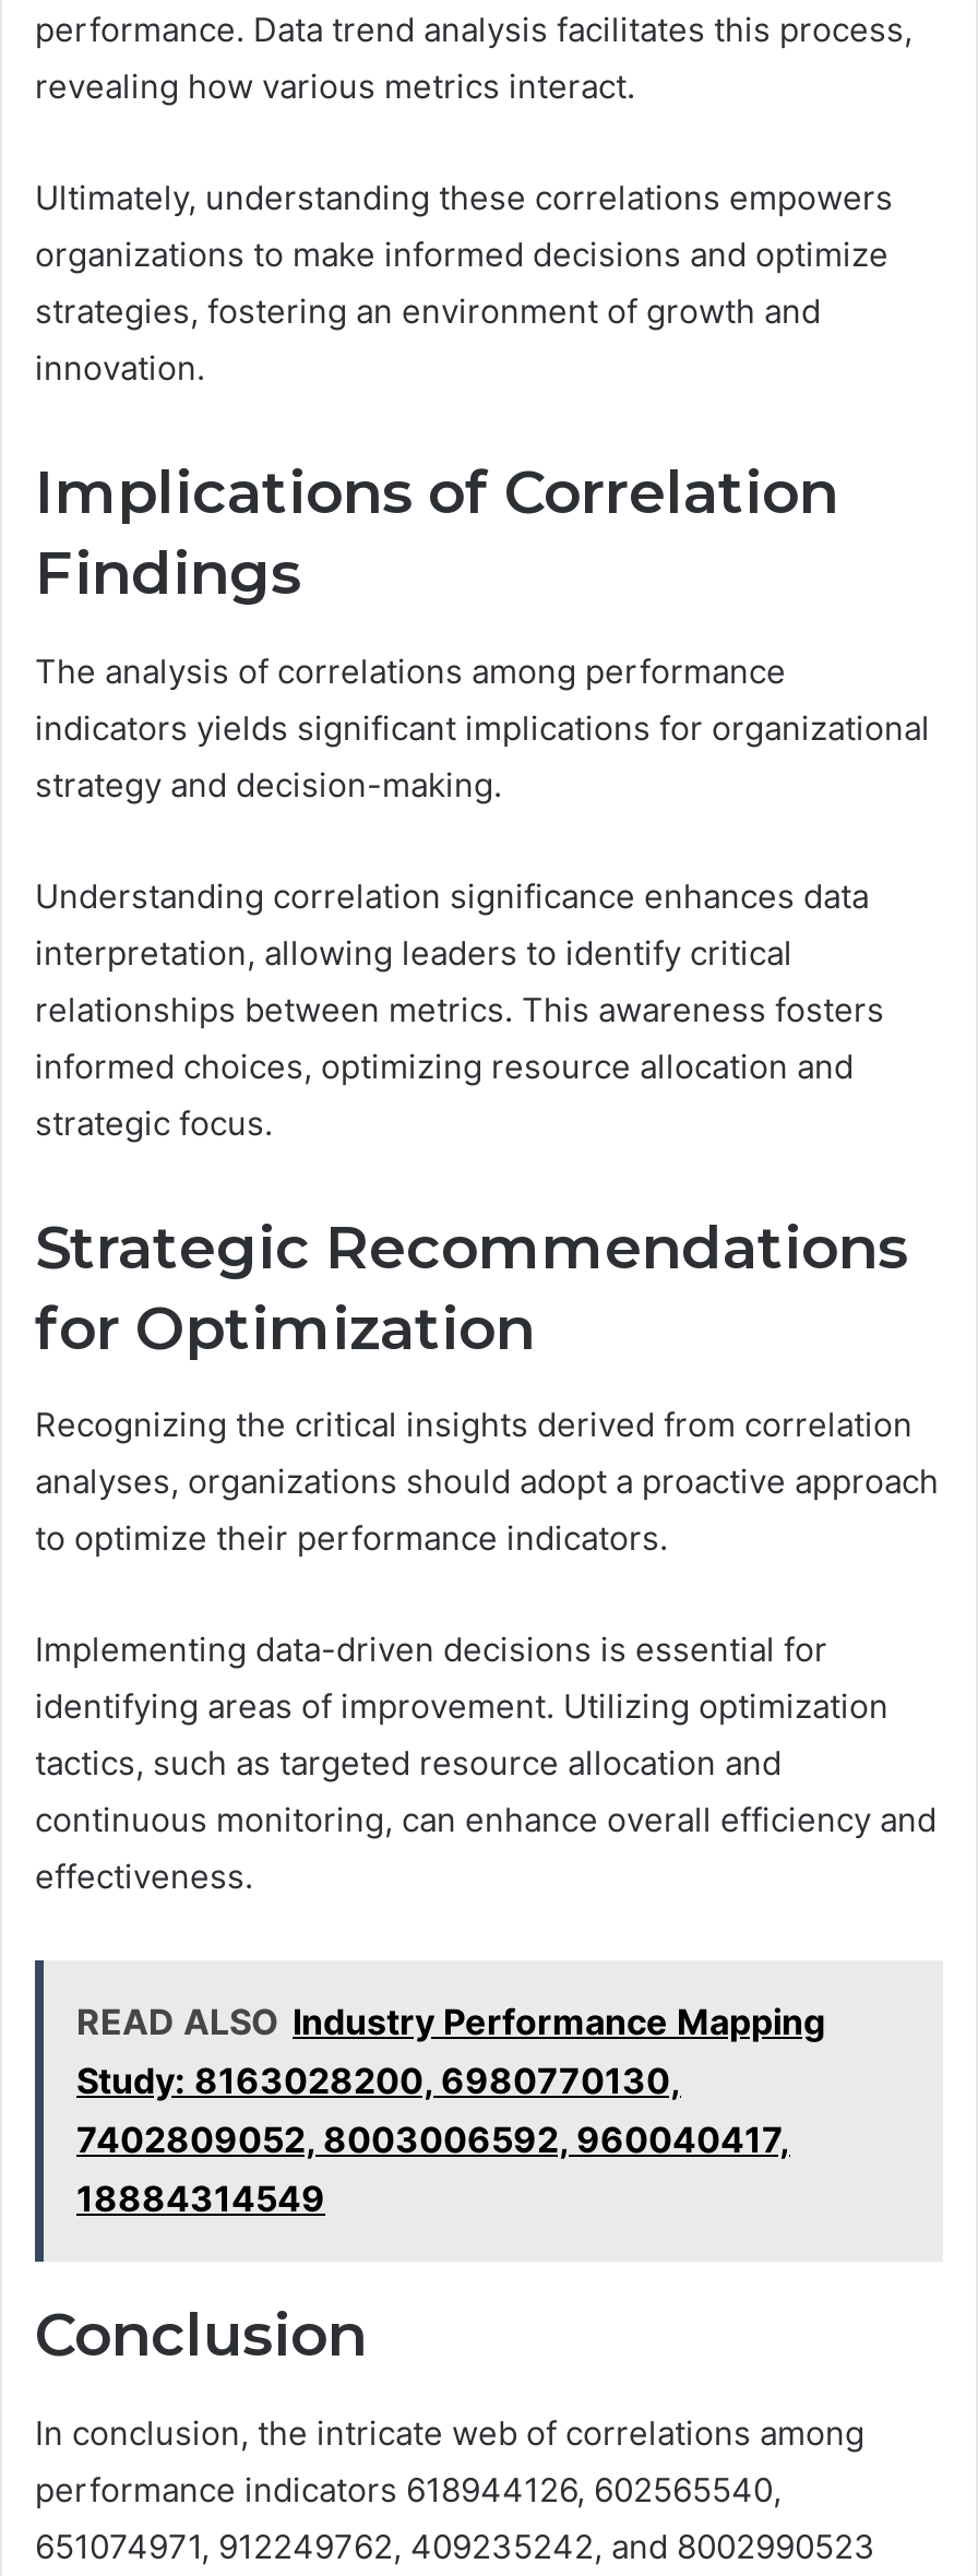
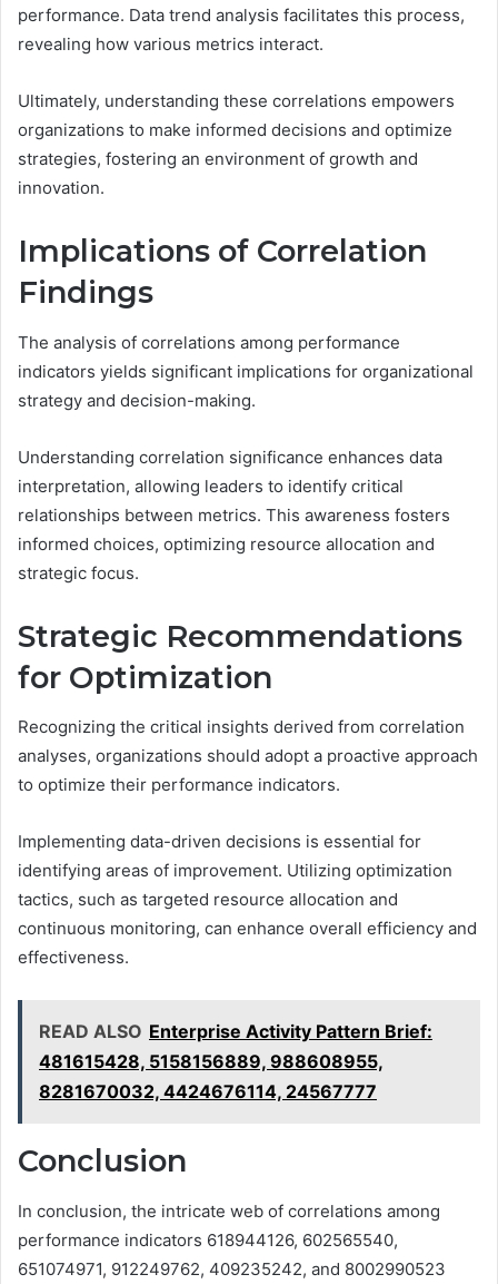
[76,2001,825,2221] READ ALSO Industry Performance Mapping | Study: 8163028200, 6980770130, | 7402809052, 8003006592, 960040417, | 18884314549 -> [39,1021,432,1103] READ ALSO Enterprise Activity Pattern Brief: | 481615428, 5158156889, 988608955, | 8281670032, 4424676114, 24567777

